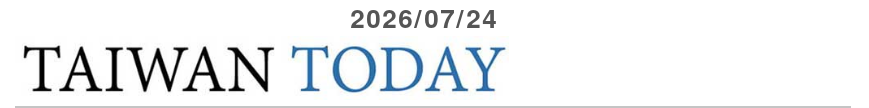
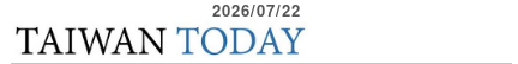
[350,0,498,36] 2026/07/24 -> [212,0,300,21] 2026/07/22

